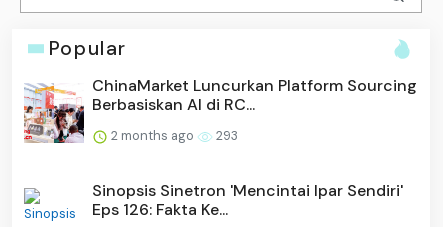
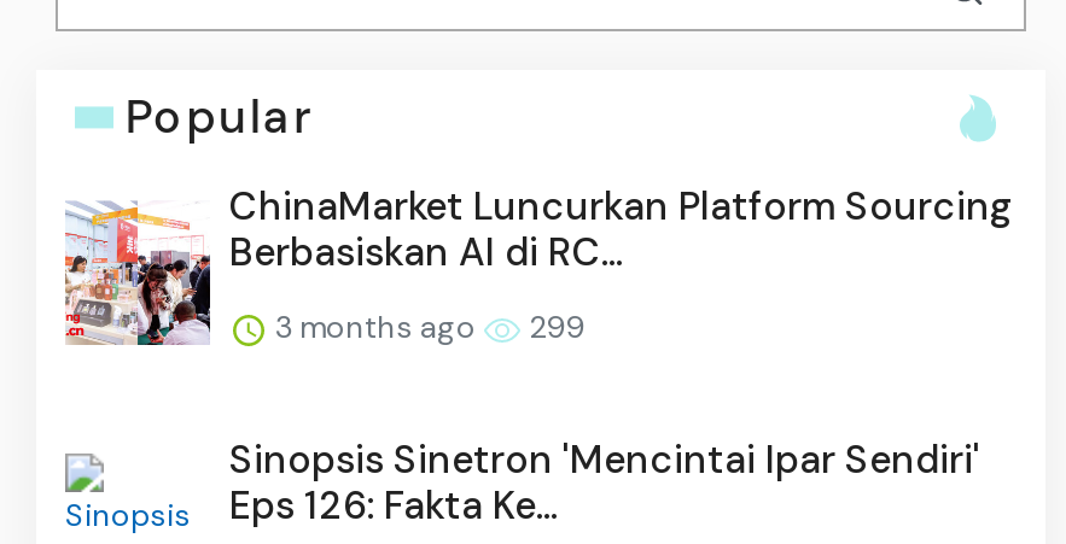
[108,127,197,144] 2 months ago -> [268,307,483,348] 3 months ago
[213,127,238,144] 293 -> [522,307,584,348] 299

